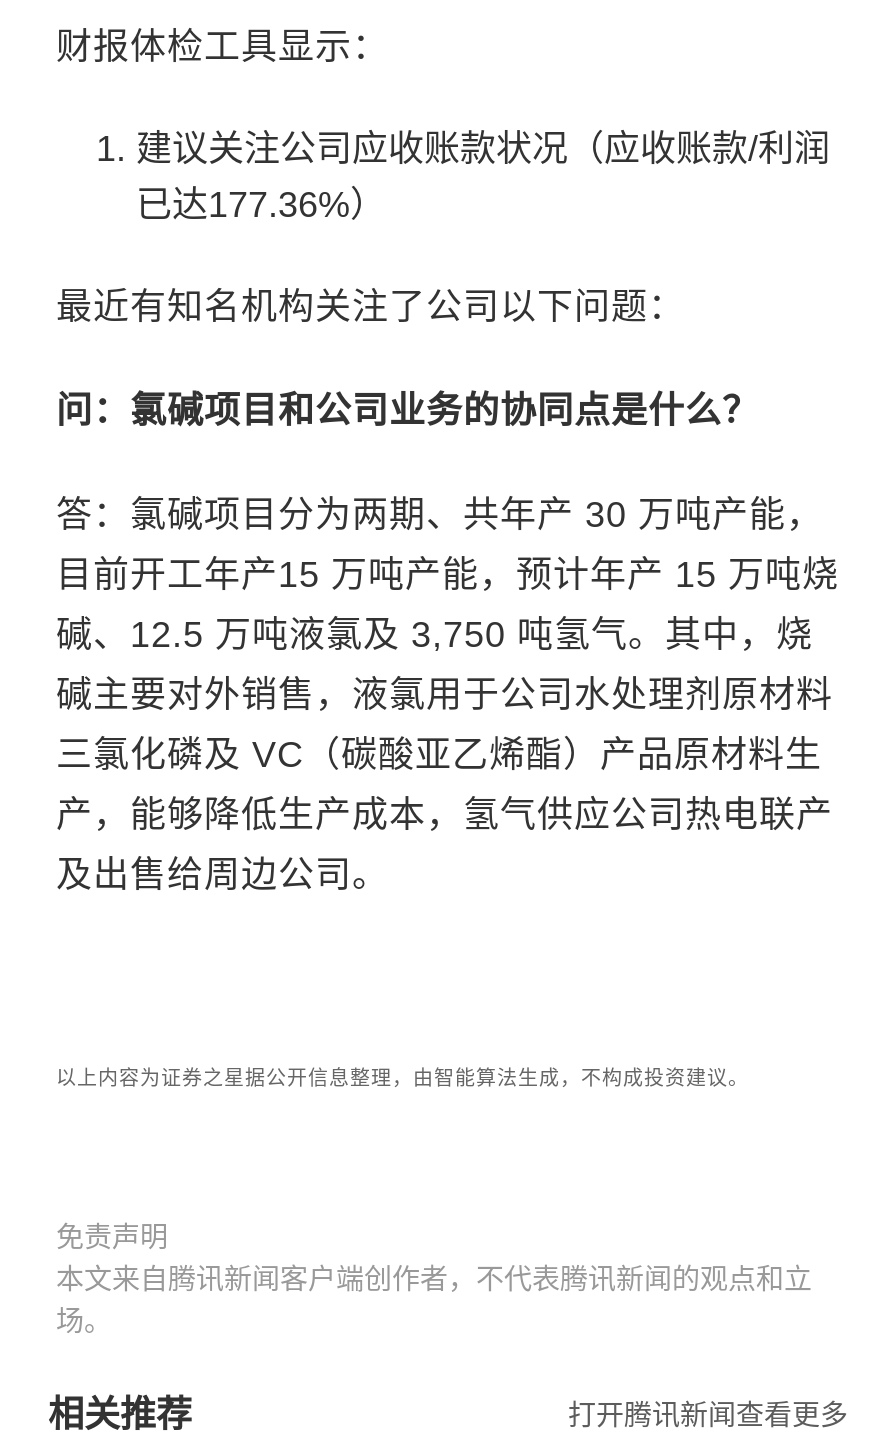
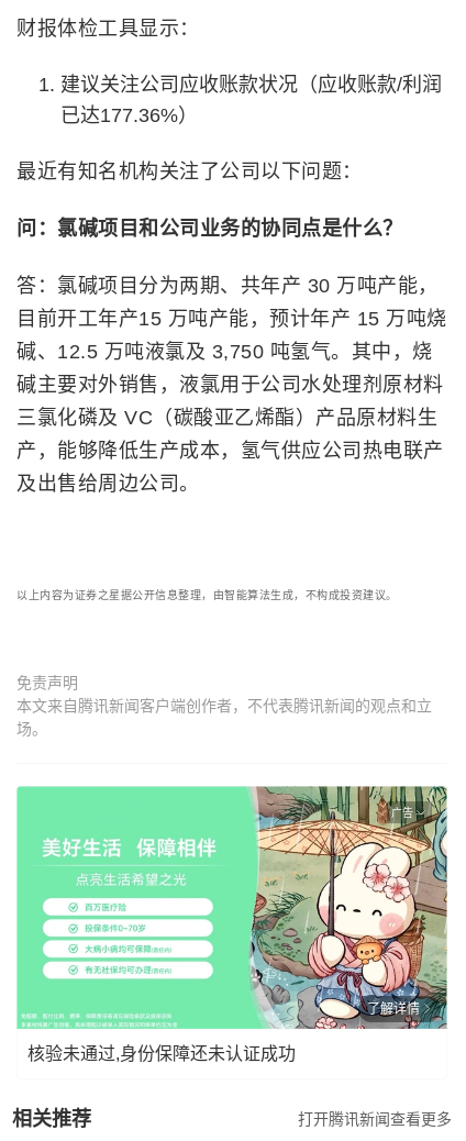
none -> [15,778,448,1030] [image] | 广告
none -> [27,1001,420,1063] 了解详情 | 核验未通过,身份保障还未认证成功

